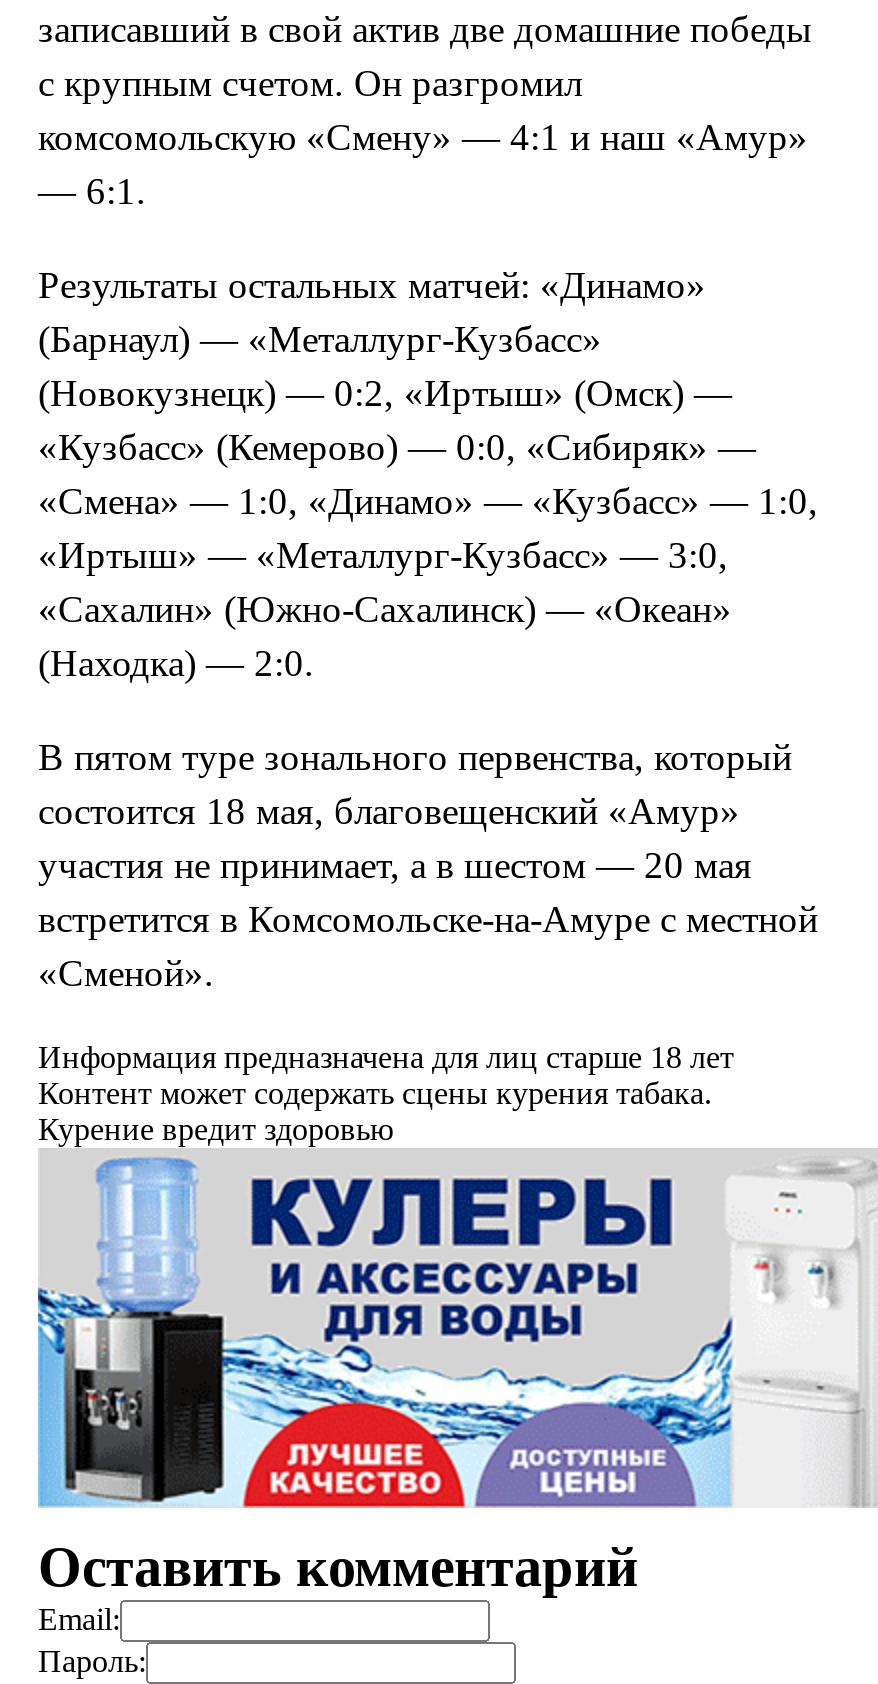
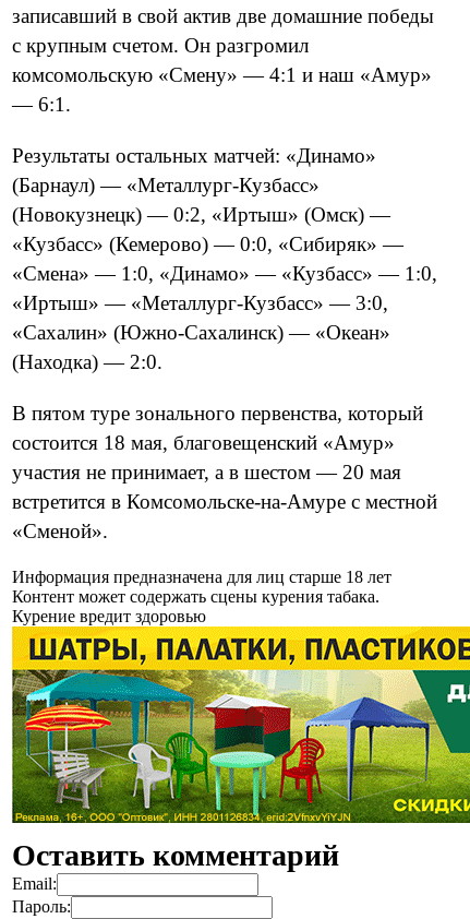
[36,1148,872,1510] [image] -> [11,625,467,824] [image]

